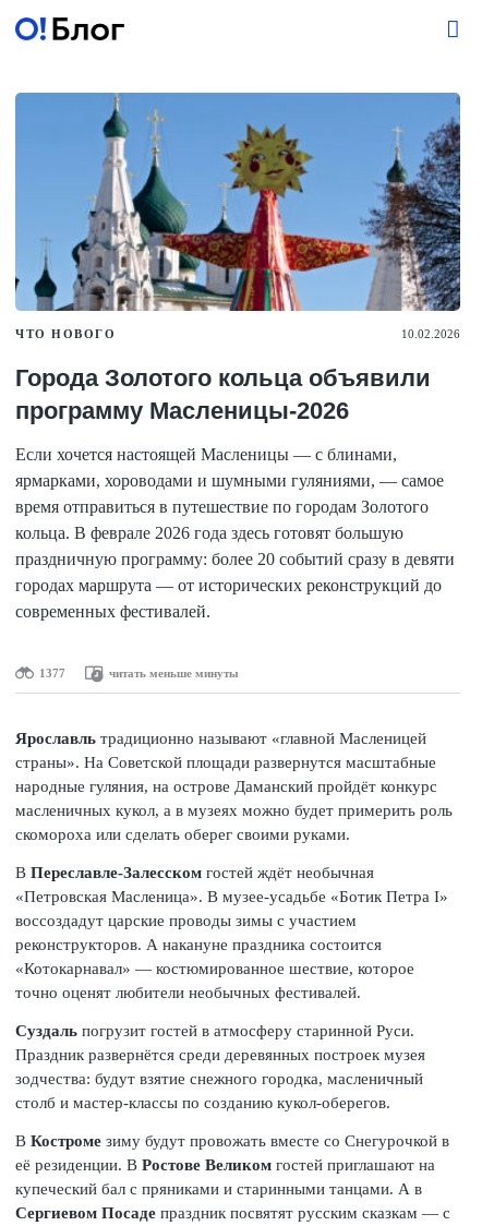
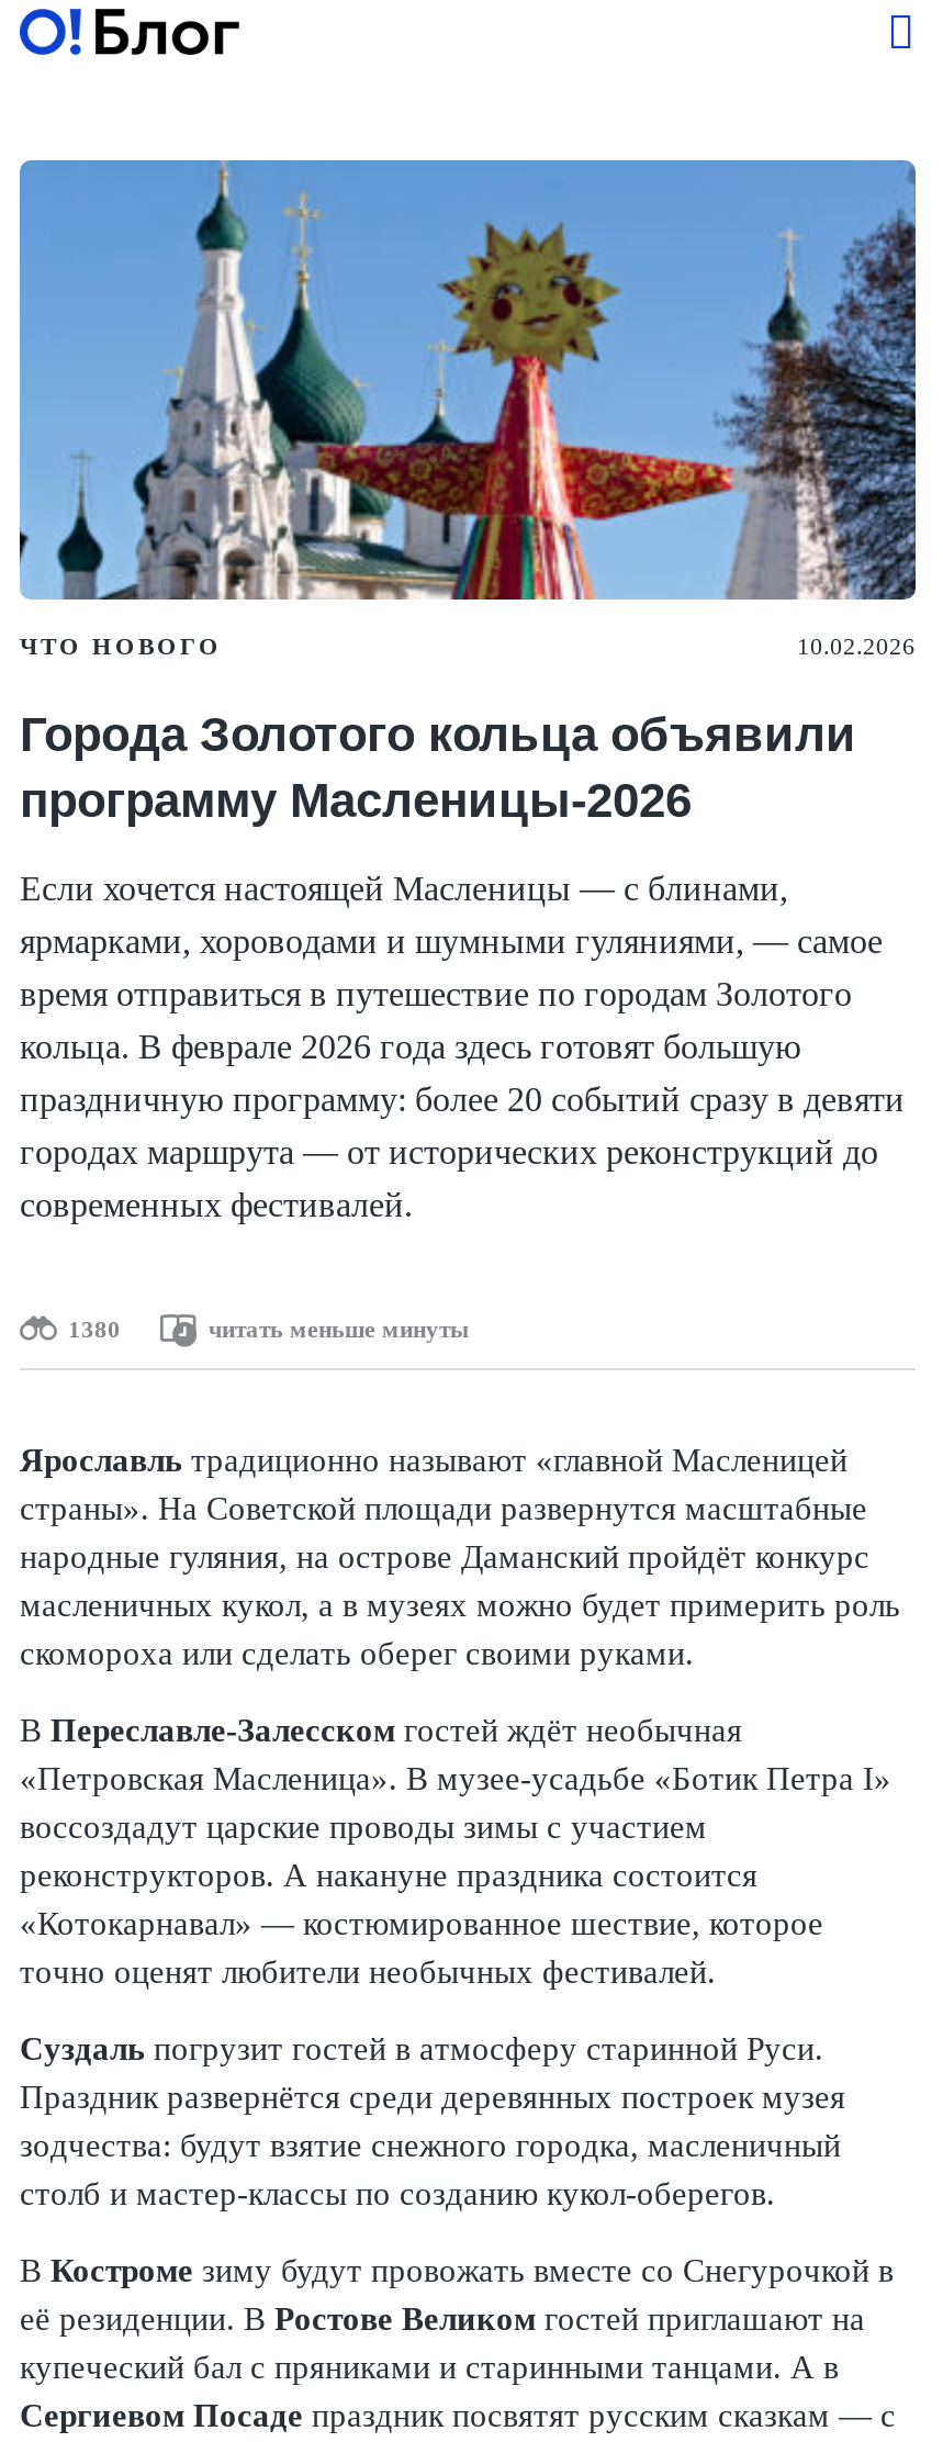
[36,666,65,679] 1377 -> [61,1315,121,1342] 1380

